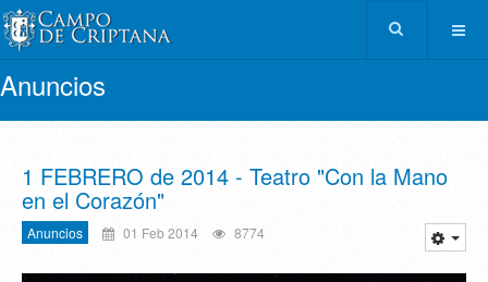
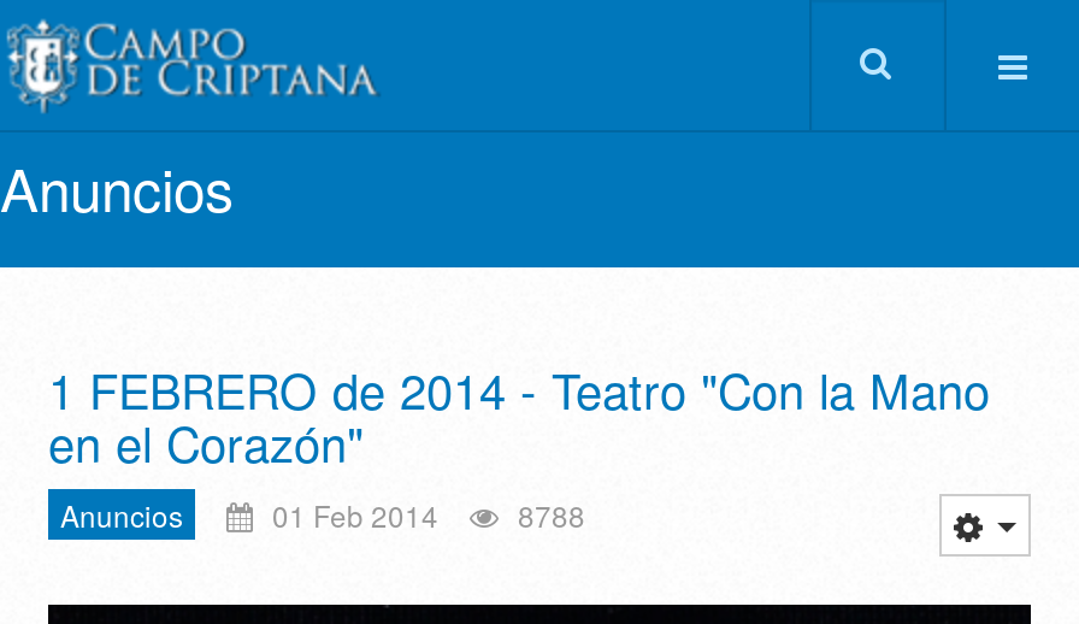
[27,223,265,242] Anuncios 01 Feb 2014 8774 -> [60,494,585,535] Anuncios 01 Feb 2014 8788

